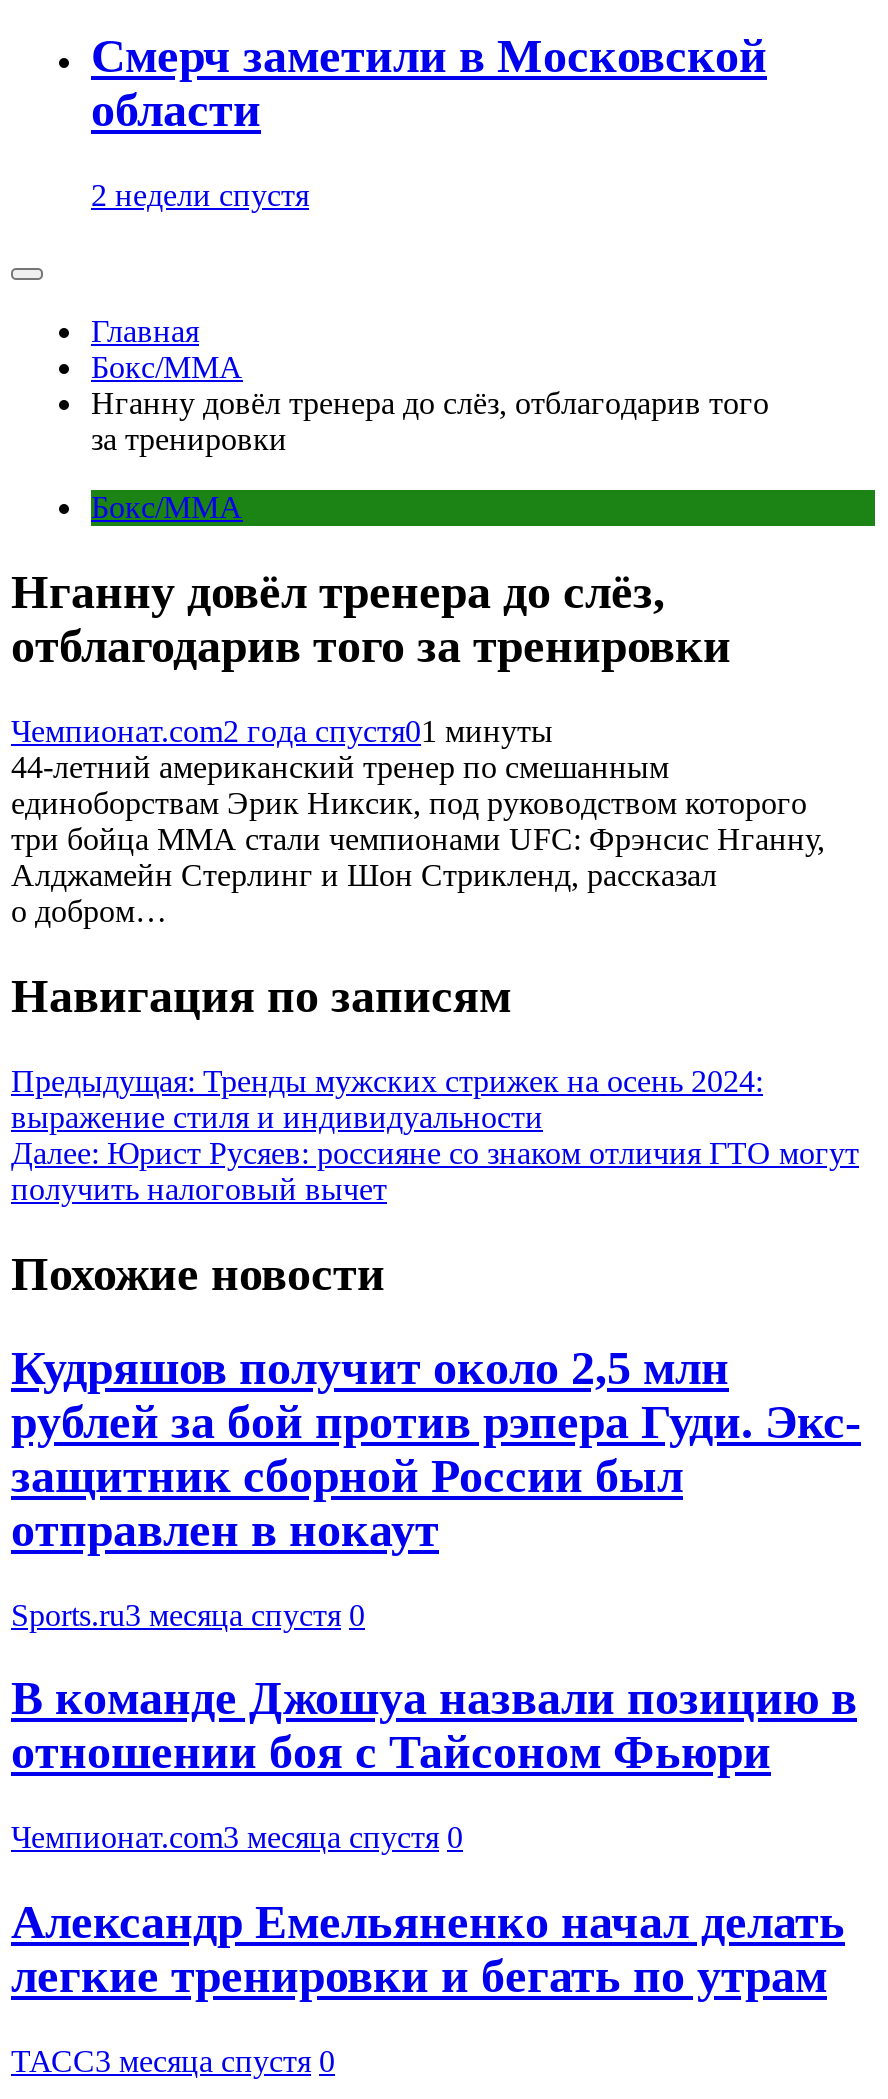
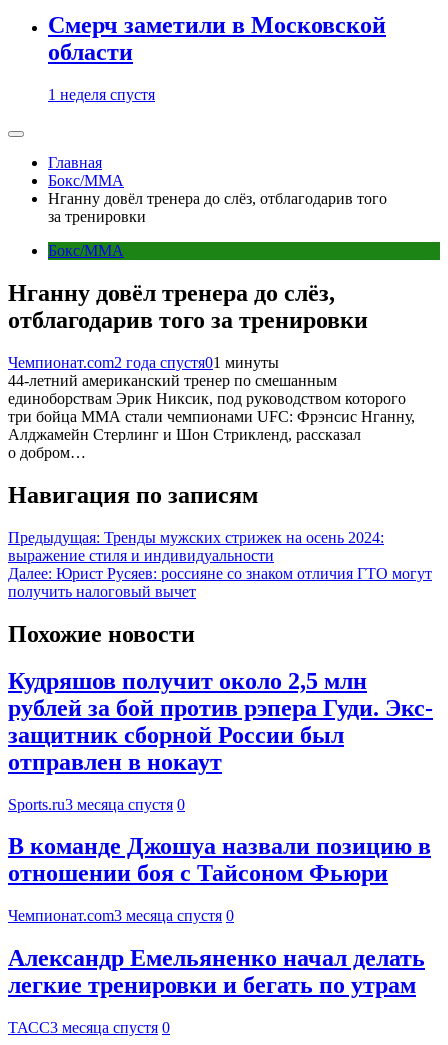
[91,178,309,212] 2 недели спустя -> [48,86,155,103] 1 неделя спустя

